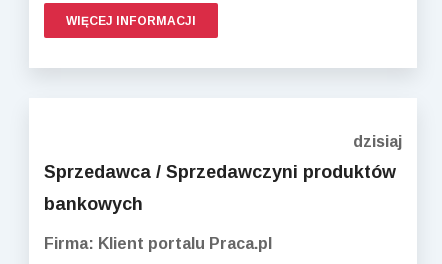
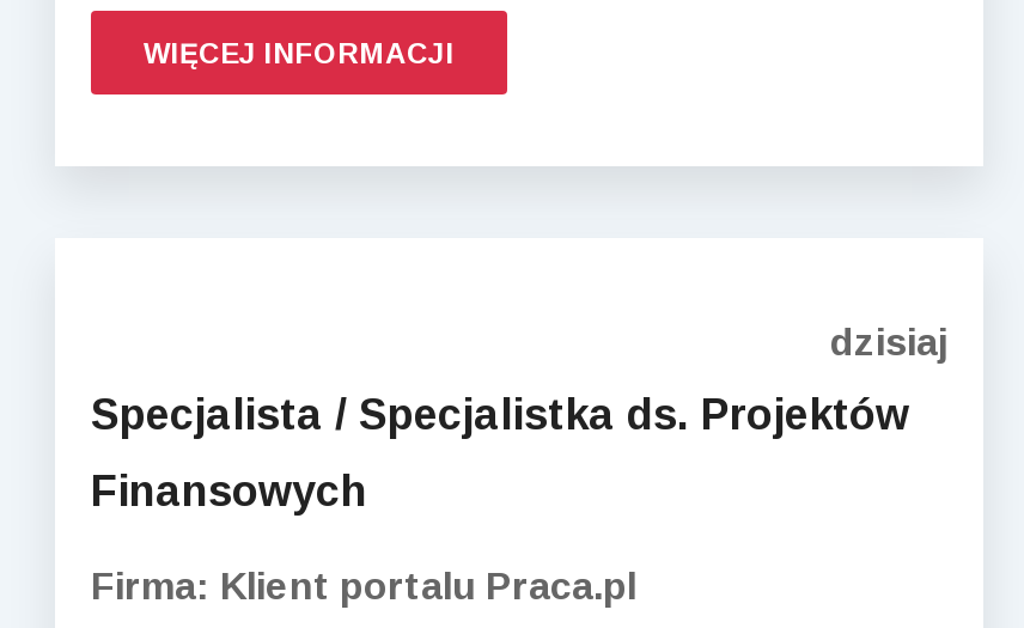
[44,162,396,182] Sprzedawca / Sprzedawczyni produktów -> [91,391,909,439] Specjalista / Specjalistka ds. Projektów
[44,194,143,214] bankowych -> [91,468,366,516] Finansowych

